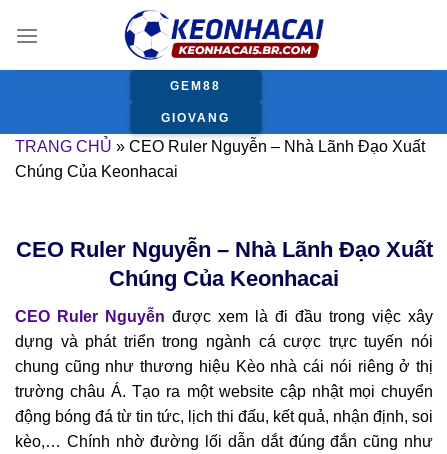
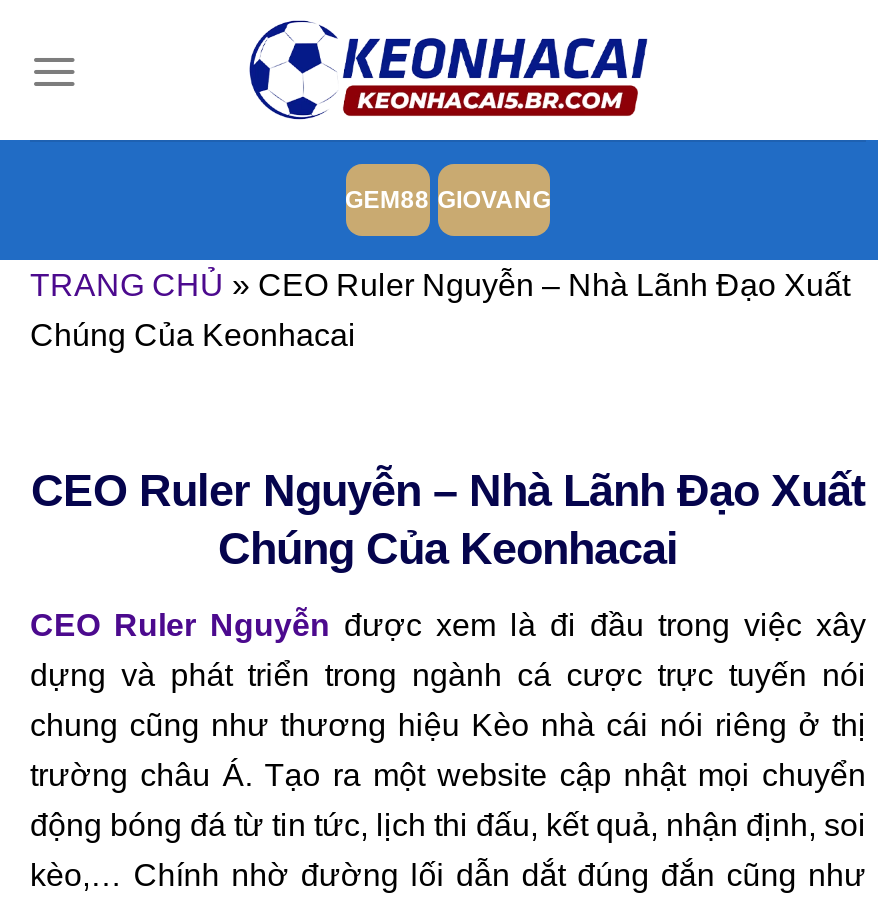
[130,70,273,135] [image] -> [260,140,550,264] [image]

